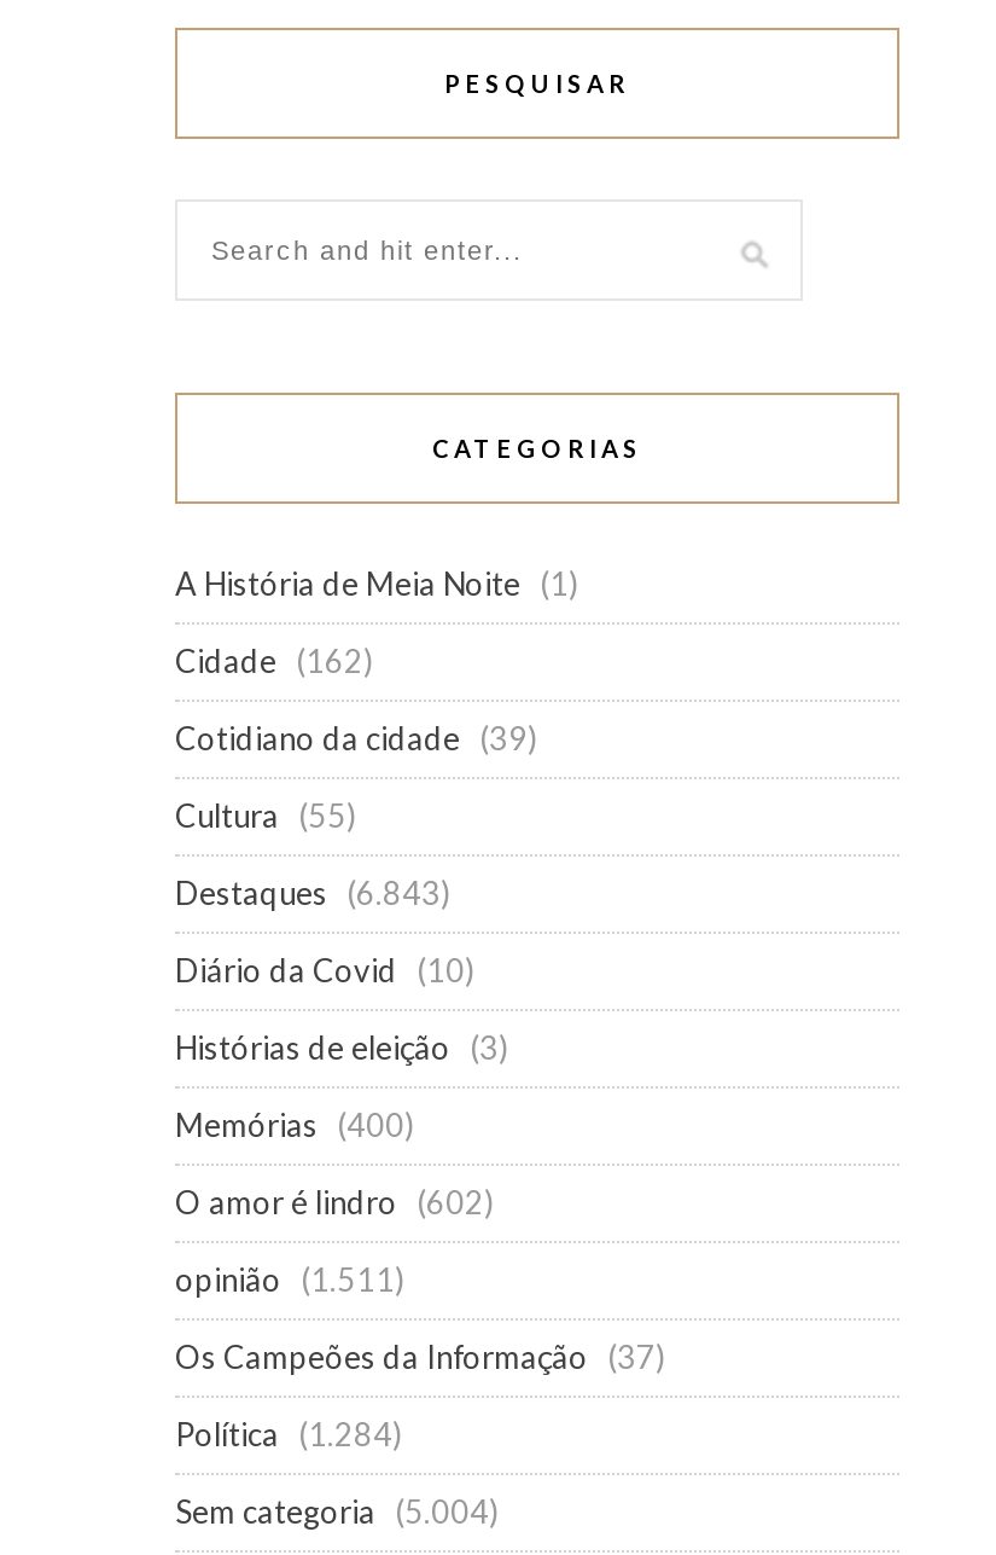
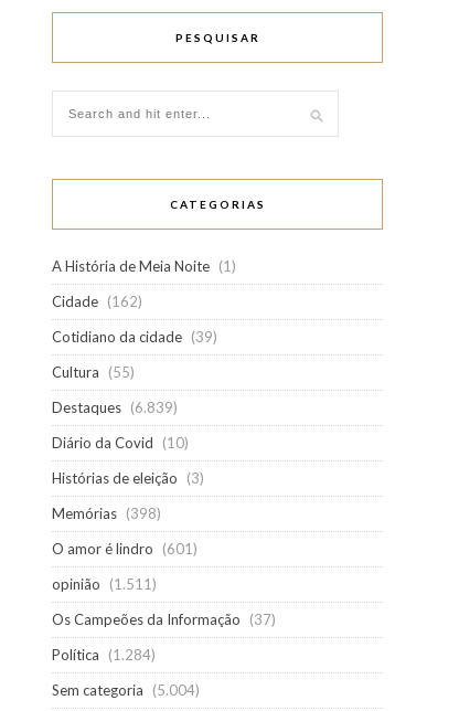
[175,874,450,913] Destaques (6.843) -> [52,399,178,416] Destaques (6.839)
[175,1106,414,1145] Memórias (400) -> [52,505,161,522] Memórias (398)
[175,1183,494,1222] O amor é lindro (602) -> [52,540,198,558] O amor é lindro (601)

